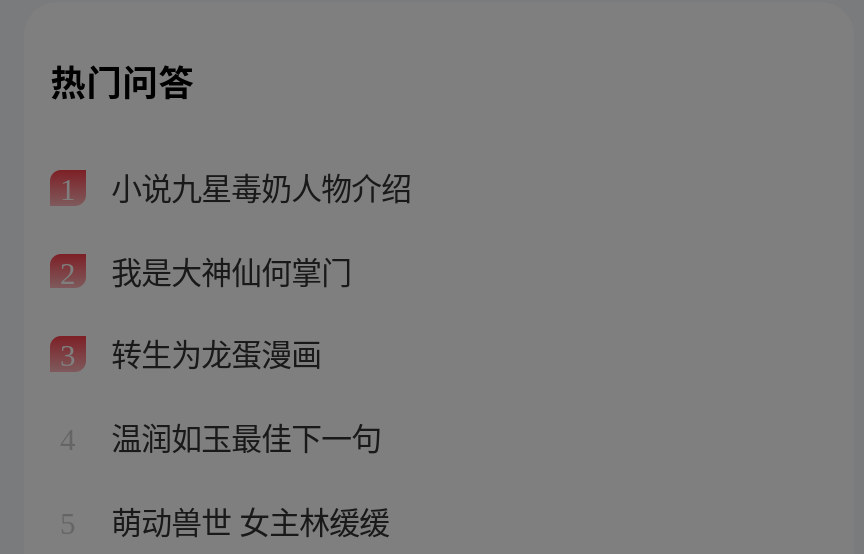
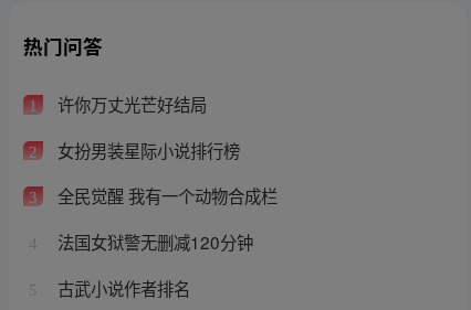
[103,165,411,209] 小说九星毒奶人物介绍 -> [53,92,206,116] 许你万丈光芒好结局
[103,248,351,292] 我是大神仙何掌门 -> [53,138,239,162] 女扮男装星际小说排行榜
[103,331,321,375] 转生为龙蛋漫画 -> [53,184,277,208] 全民觉醒 我有一个动物合成栏
[103,414,381,458] 温润如玉最佳下一句 -> [53,230,253,254] 法国女狱警无删减120分钟
[103,497,389,541] 萌动兽世 女主林缓缓 -> [53,275,190,300] 古武小说作者排名

